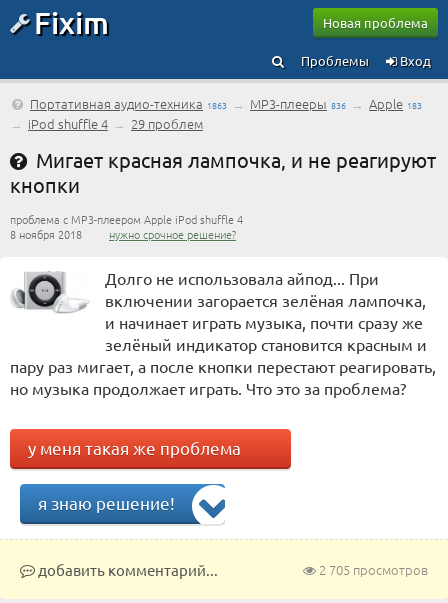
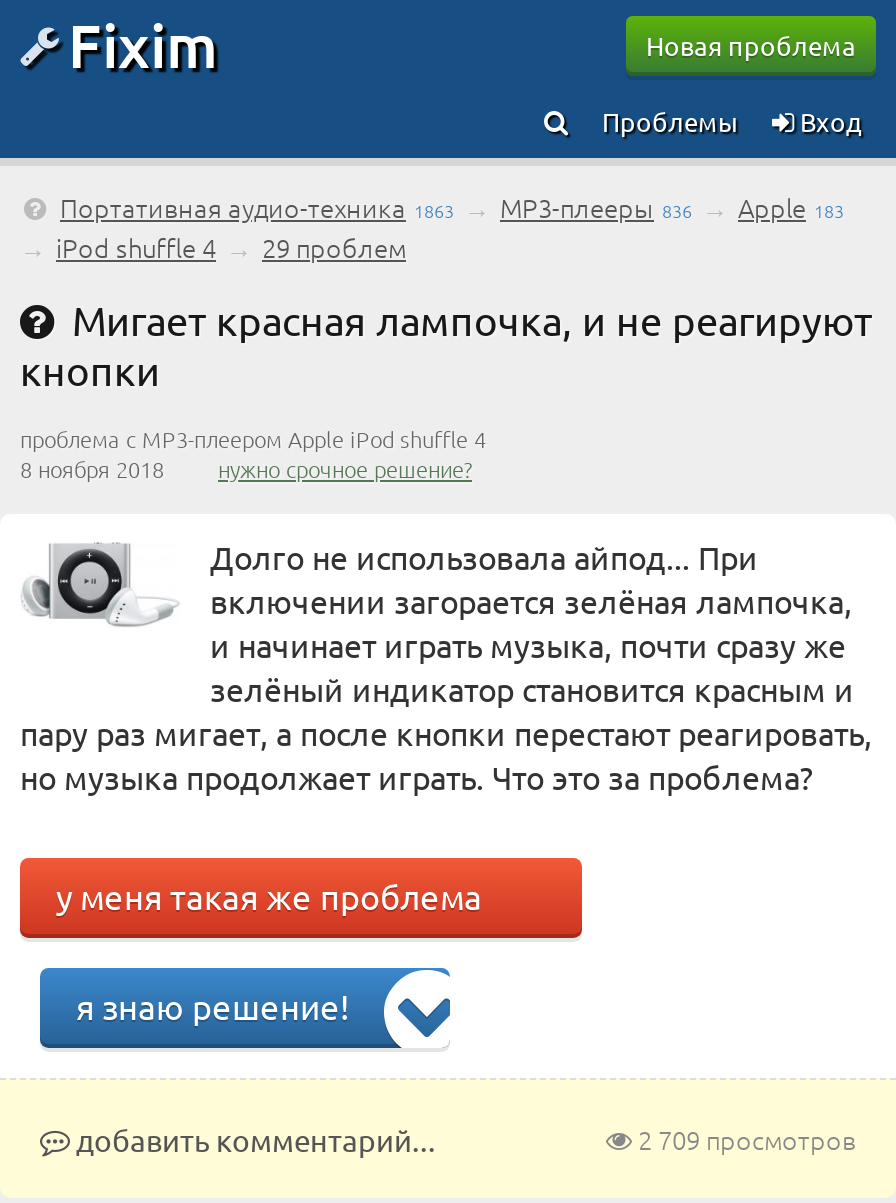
[316,560,428,579] 2 705 просмотров -> [632,1120,856,1158] 2 709 просмотров

